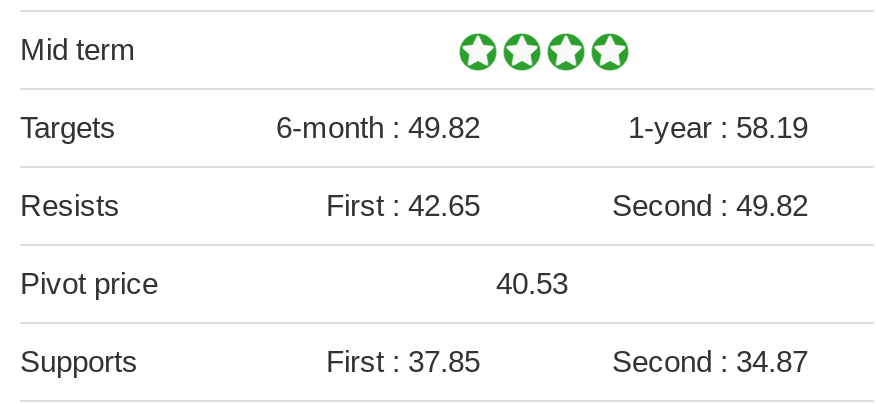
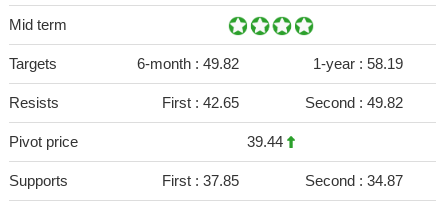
[496,266,576,300] 40.53 -> [247,133,287,150] 39.44

